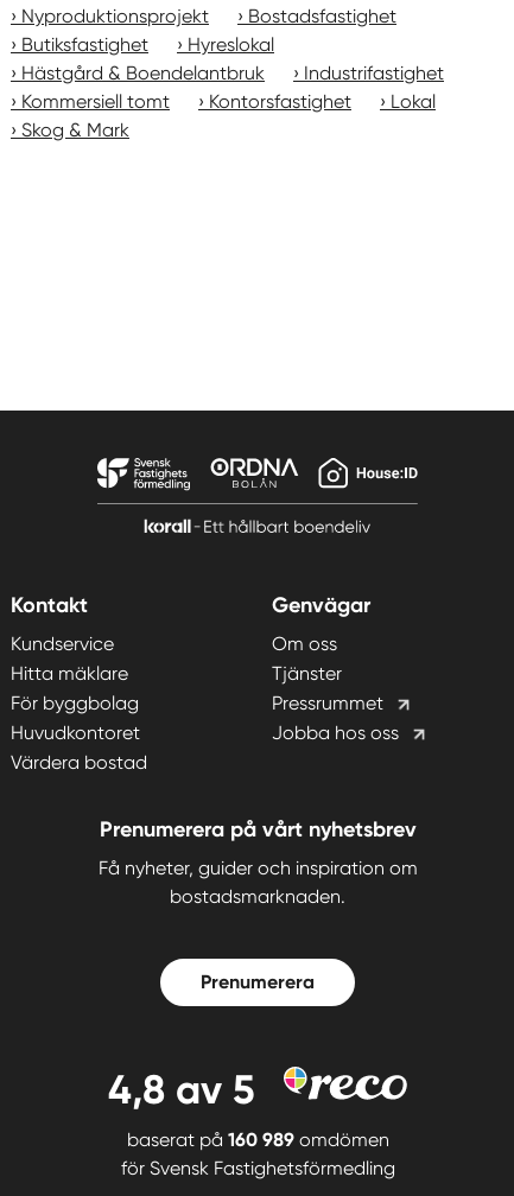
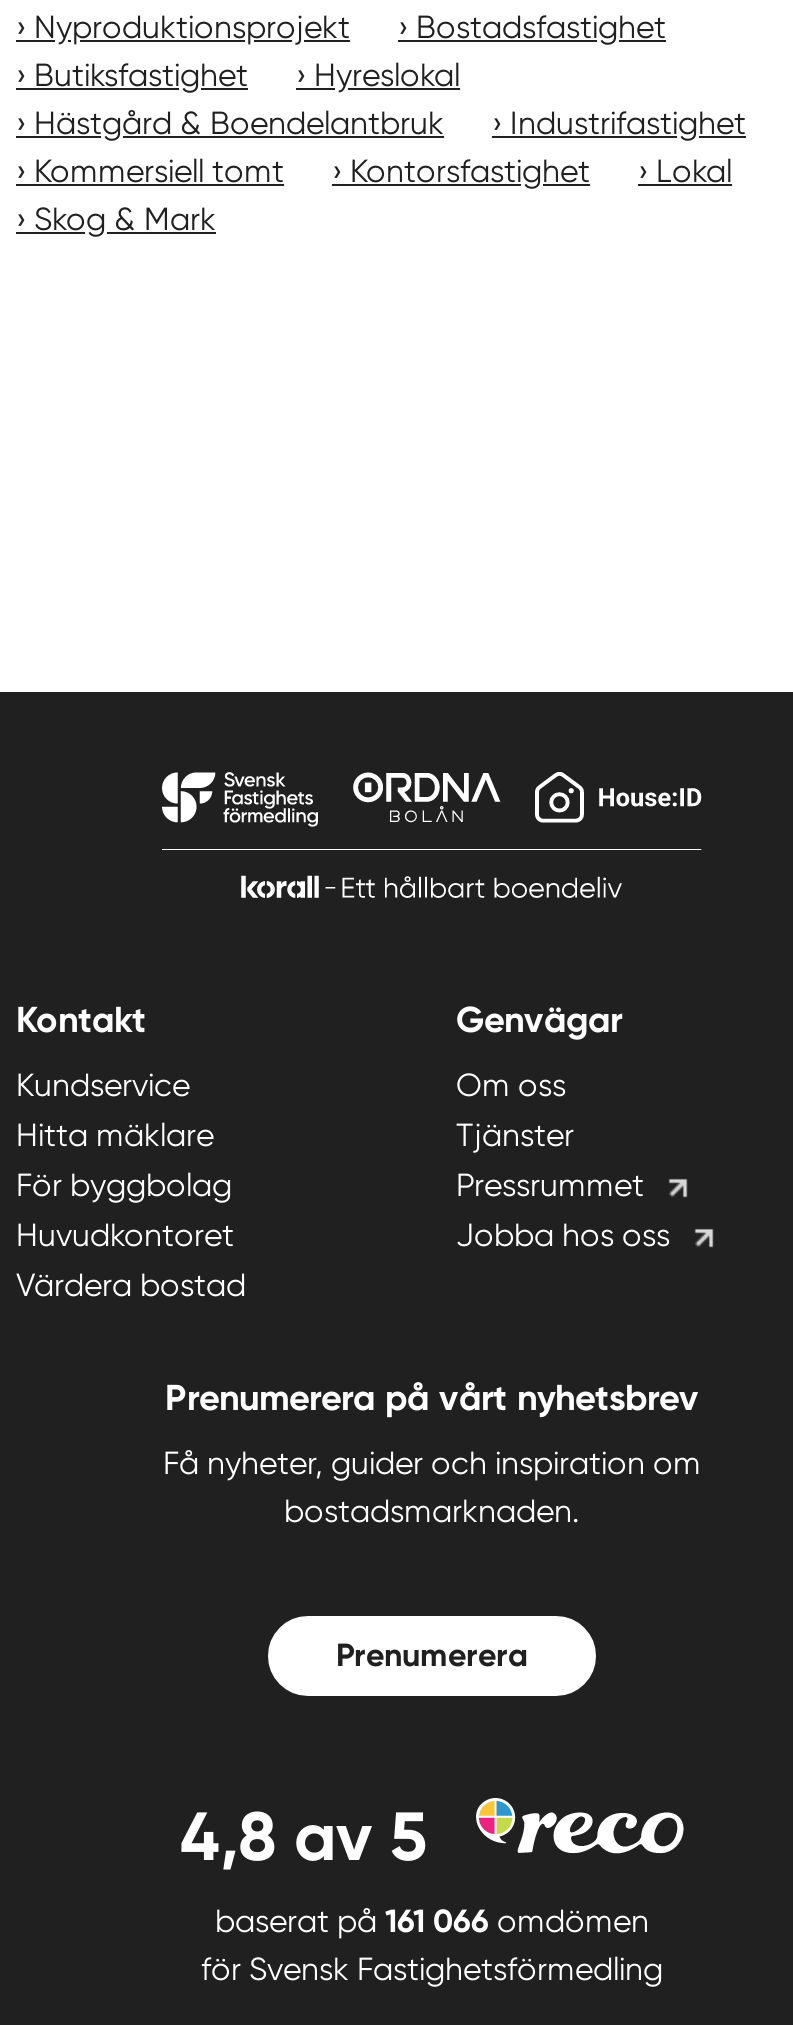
[126,1128,389,1151] baserat på 160 989 omdömen -> [215,1902,649,1940] baserat på 161 066 omdömen

